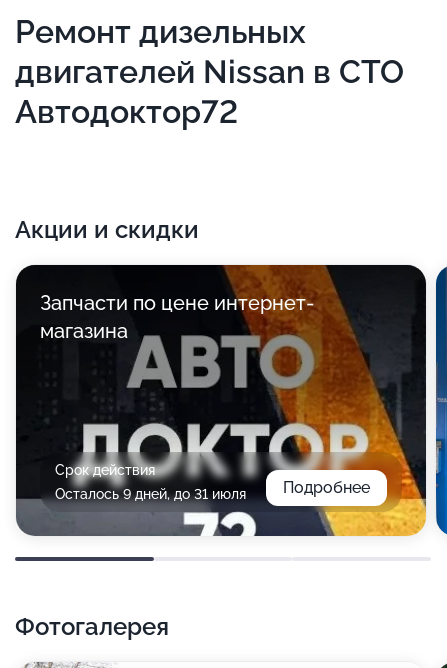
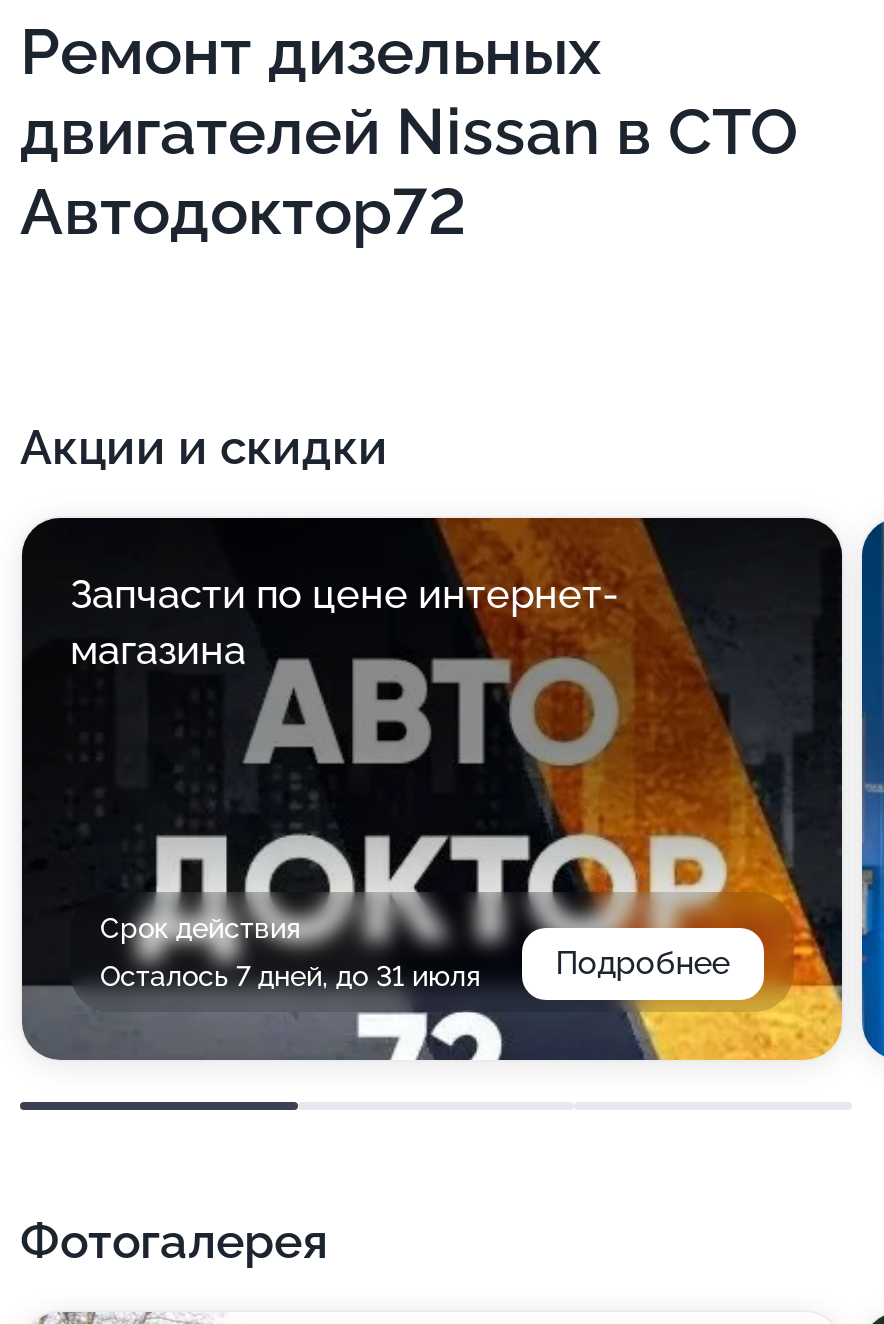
[55,486,246,502] Осталось 9 дней, до 31 июля -> [100,960,480,992] Осталось 7 дней, до 31 июля

